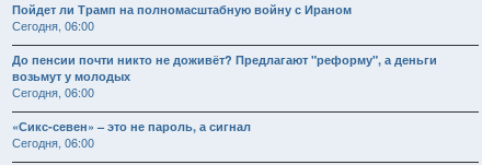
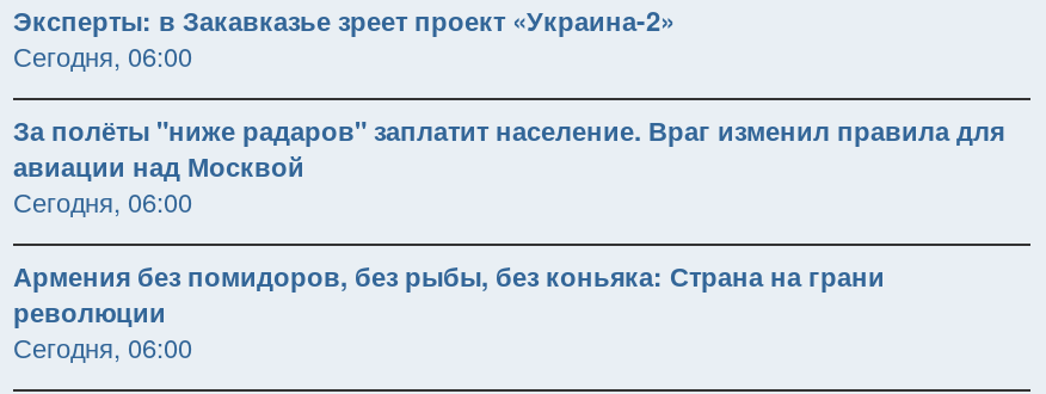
[12,1,352,17] Пойдет ли Трамп на полномасштабную войну с Ираном -> [13,2,675,38] Эксперты: в Закавказье зреет проект «Украина-2»
[12,51,437,84] До пенсии почти никто не доживёт? Предлагают "реформу", а деньги | возьмут у молодых -> [13,112,1004,183] За полёты "ниже радаров" заплатит население. Враг изменил правила для | авиации над Москвой
[12,118,251,134] «Сикс-севен» – это не пароль, а сигнал -> [13,257,885,329] Армения без помидоров, без рыбы, без коньяка: Страна на грани | революции

